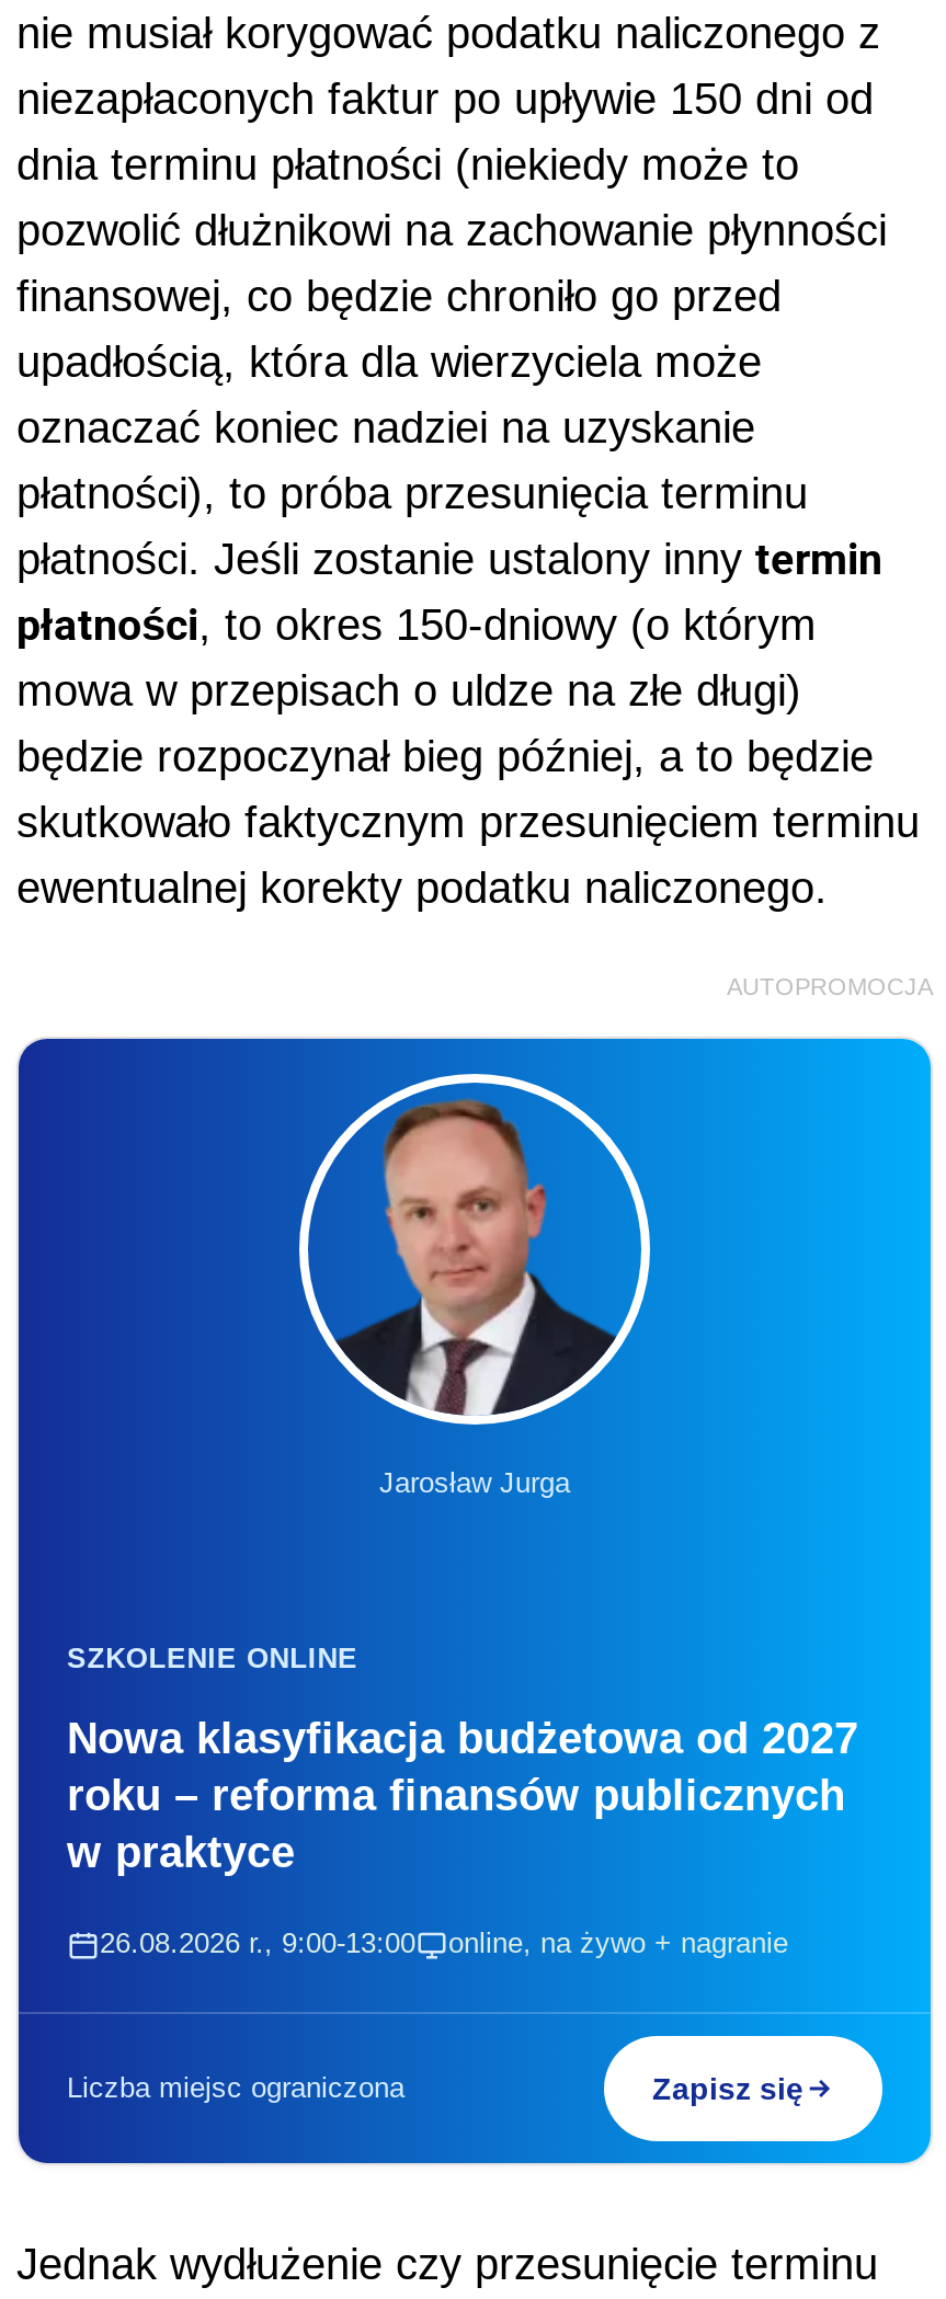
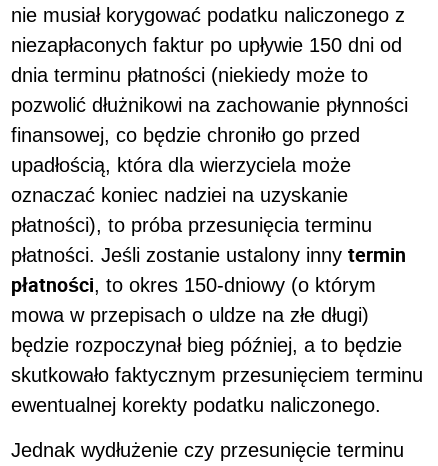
[727,974,933,1000] AUTOPROMOCJA -> none
[16,1037,933,2165] [image] | Jarosław Jurga -> none
[67,1643,858,1960] SZKOLENIE ONLINE | Nowa klasyfikacja budżetowa od 2027 | roku – reforma finansów publicznych | w praktyce | 26.08.2026 r., 9:00-13:00 | online, na żywo + nagranie -> none
[67,2072,803,2107] Liczba miejsc ograniczona | Zapisz się -> none

